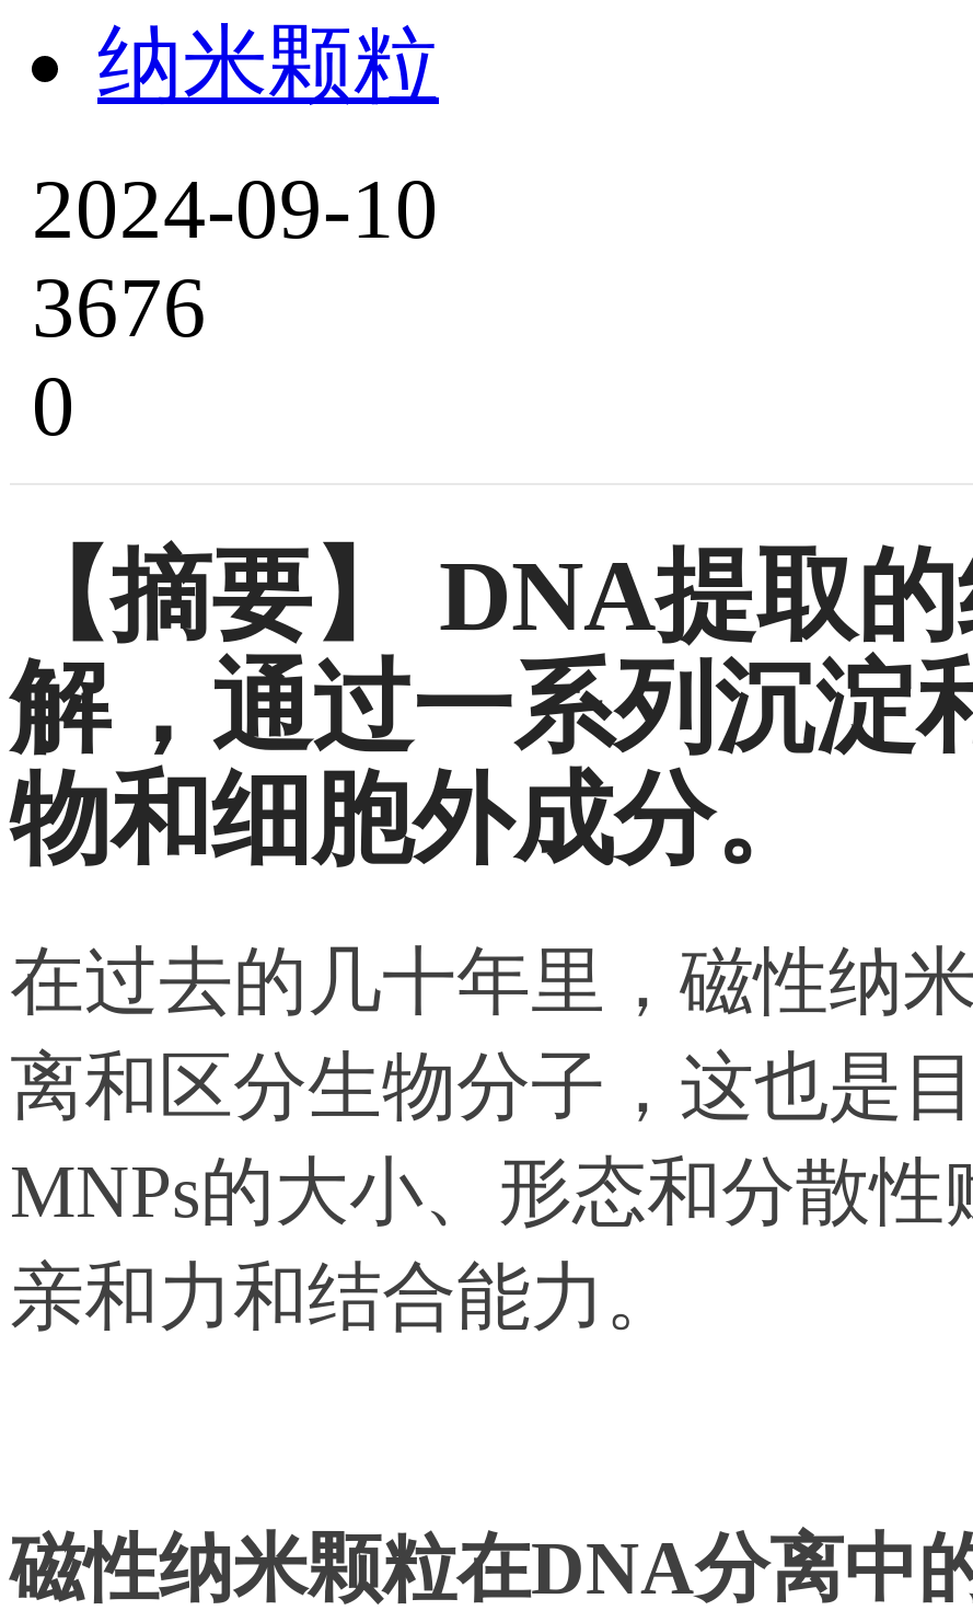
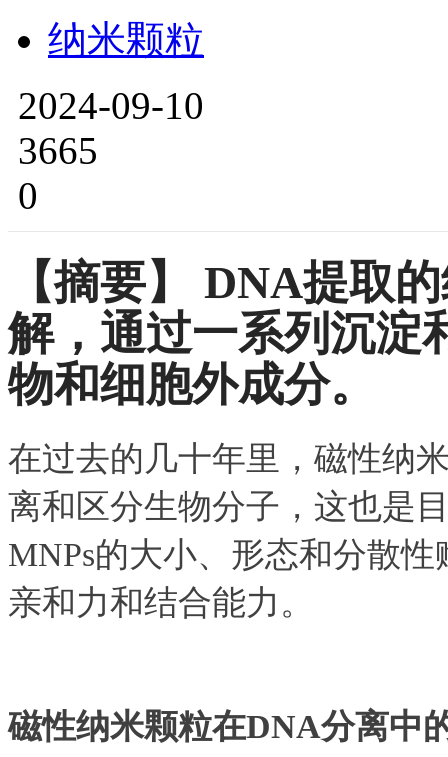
[10,260,207,354] 3676 -> [8,129,98,172] 3665

